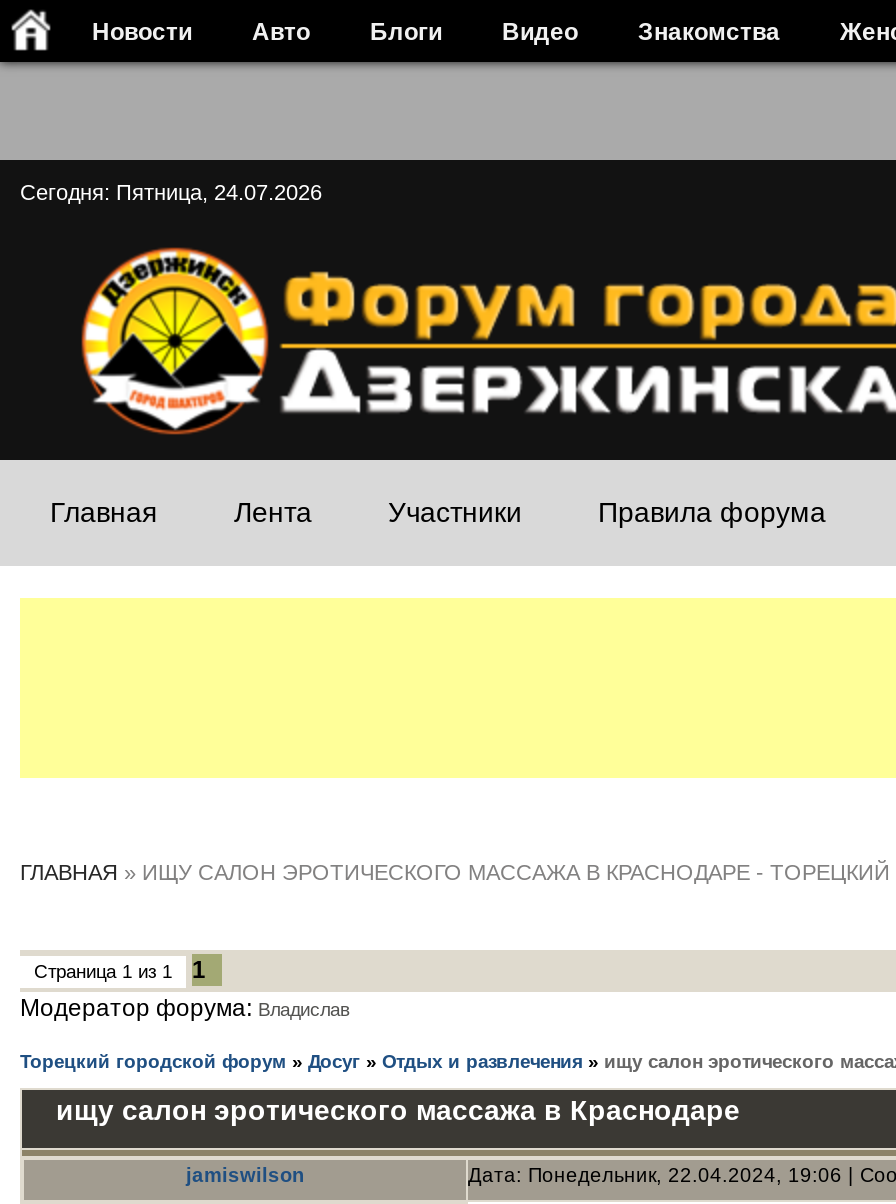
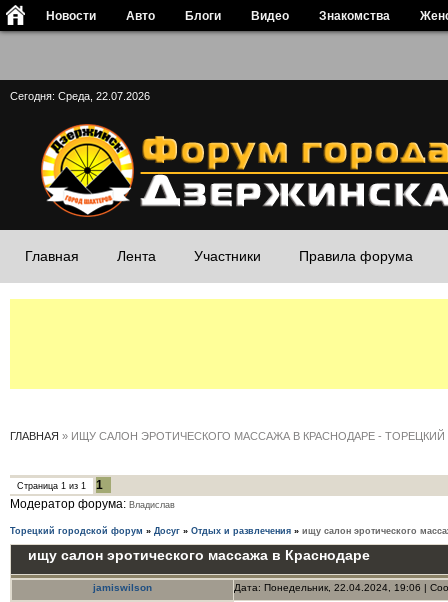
[20,180,322,204] Сегодня: Пятница, 24.07.2026 -> [10,90,150,102] Сегодня: Среда, 22.07.2026

